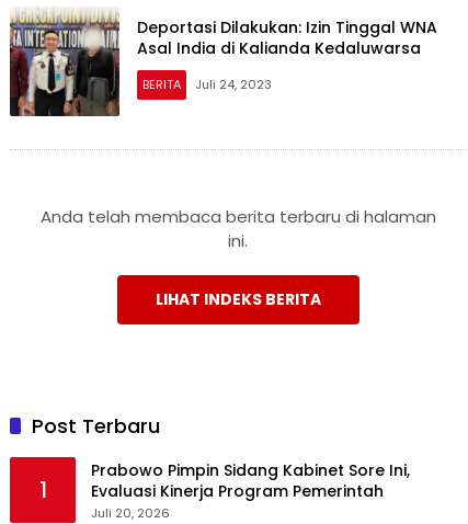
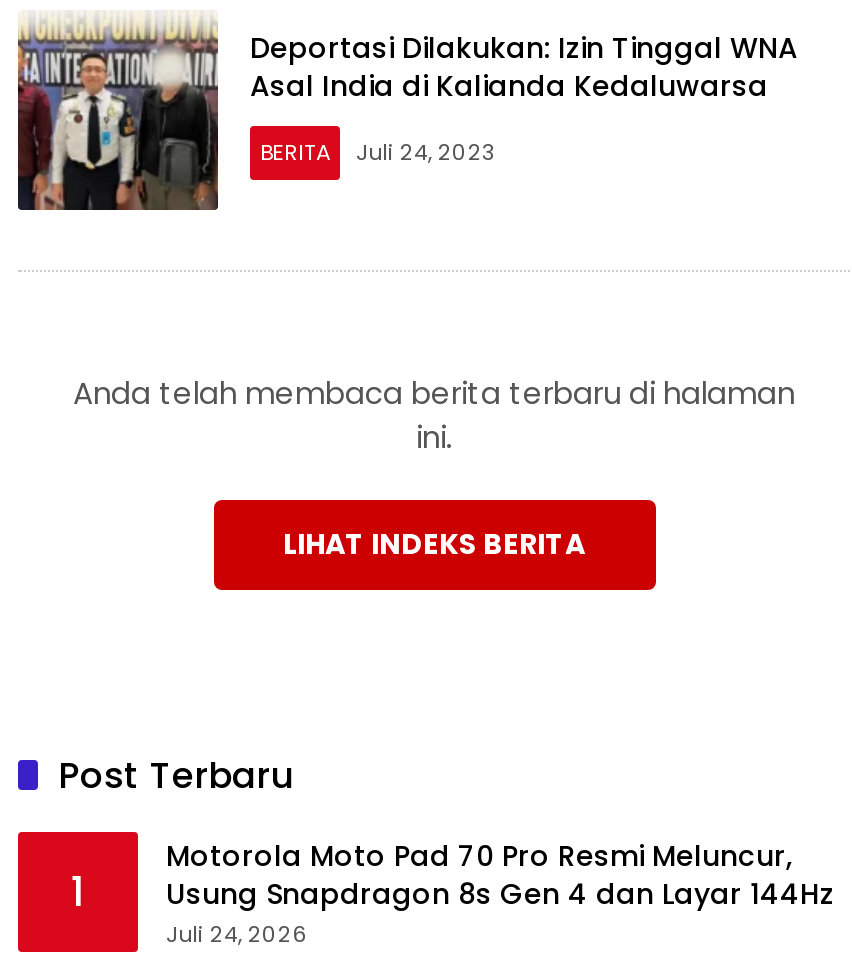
[91,459,410,521] Prabowo Pimpin Sidang Kabinet Sore Ini, | Evaluasi Kinerja Program Pemerintah | Juli 20, 2026 -> [166,835,834,949] Motorola Moto Pad 70 Pro Resmi Meluncur, | Usung Snapdragon 8s Gen 4 dan Layar 144Hz | Juli 24, 2026

